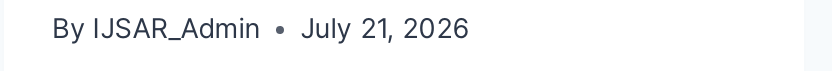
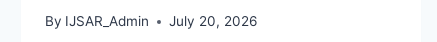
[52,13,468,45] By IJSAR_Admin July 21, 2026 -> [45,13,257,29] By IJSAR_Admin July 20, 2026

